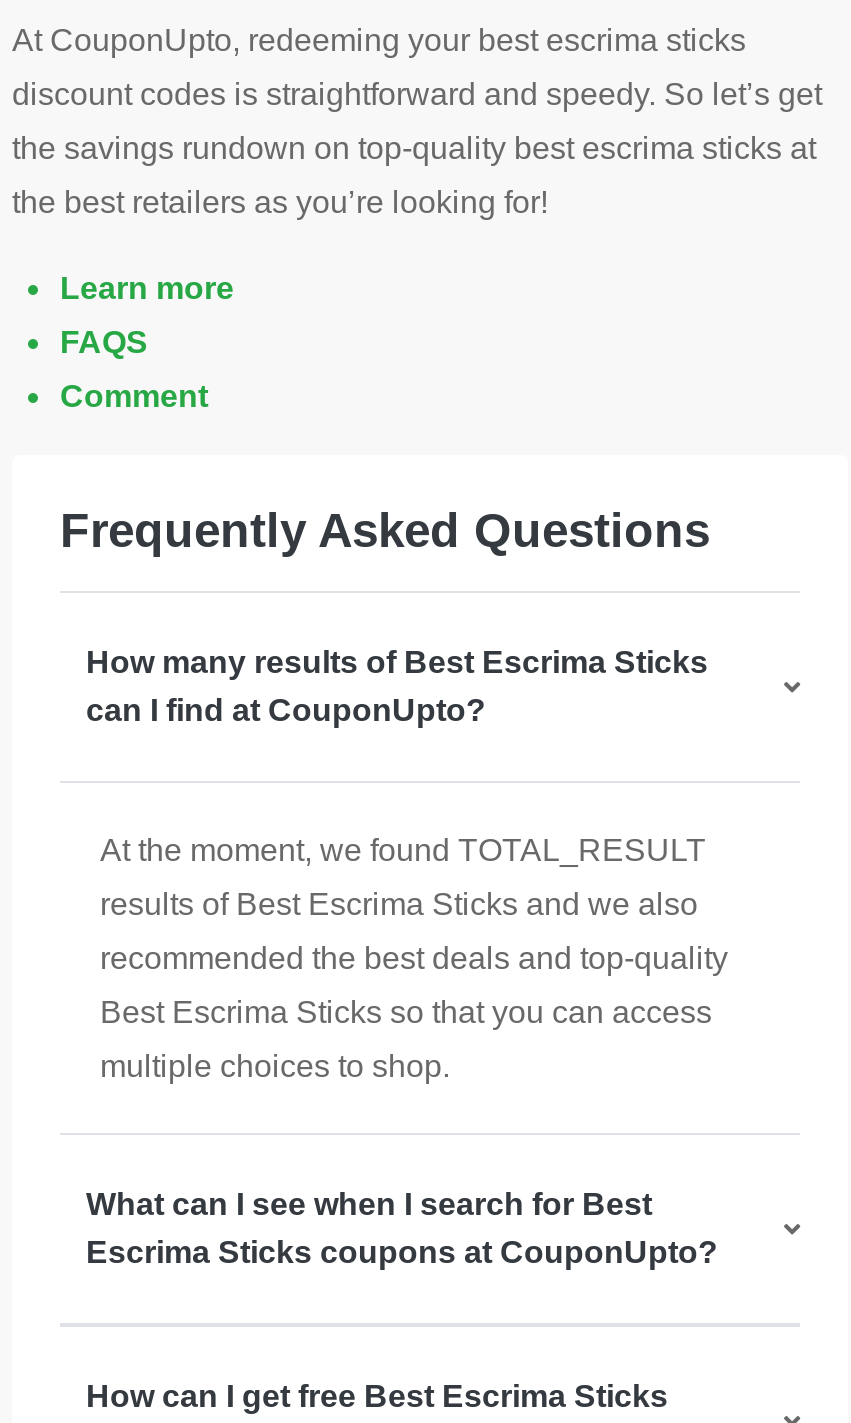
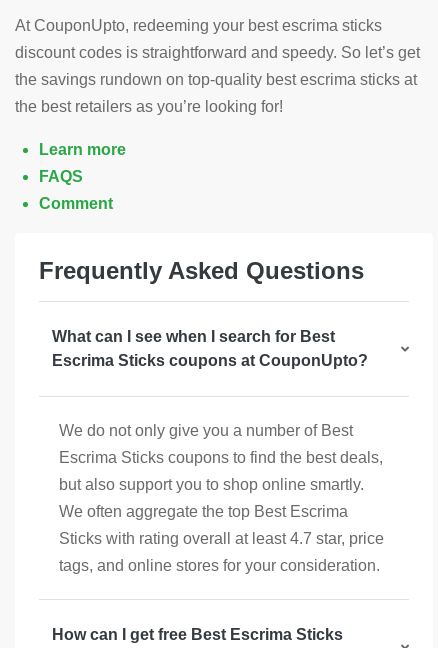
[86,645,708,727] How many results of Best Escrima Sticks | can I find at CouponUpto? -> none
[100,833,728,1083] At the moment, we found TOTAL_RESULT | results of Best Escrima Sticks and we also | recommended the best deals and top-quality | Best Escrima Sticks so that you can access | multiple choices to shop. -> none
moved [86,1187,718,1269] -> [52,328,368,369]: What can I see when I search for Best | Escrima Sticks coupons at CouponUpto?
none -> [59,422,384,574] We do not only give you a number of Best | Escrima Sticks coupons to find the best deals, | but also support you to shop online smartly. | We often aggregate the top Best Escrima | Sticks with rating overall at least 4.7 star, price | tags, and online stores for your consideration.

